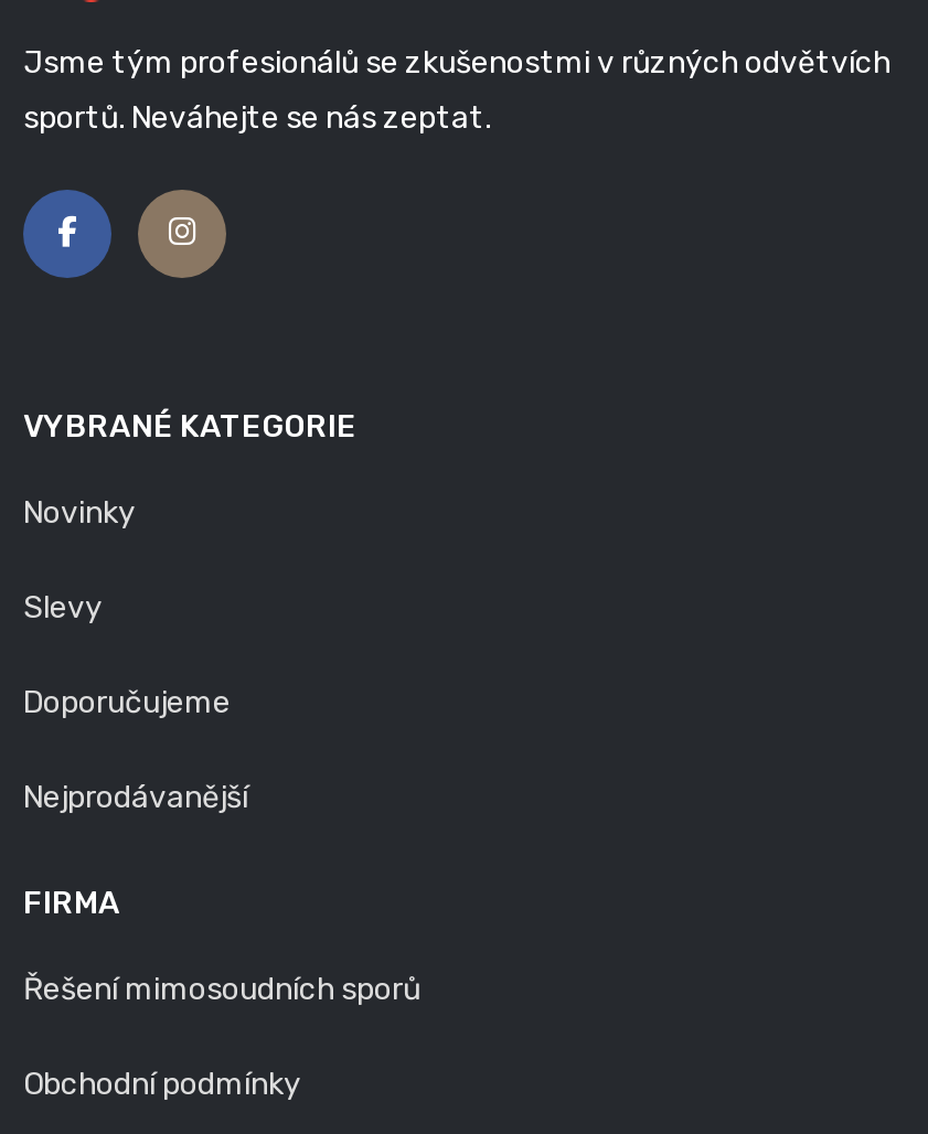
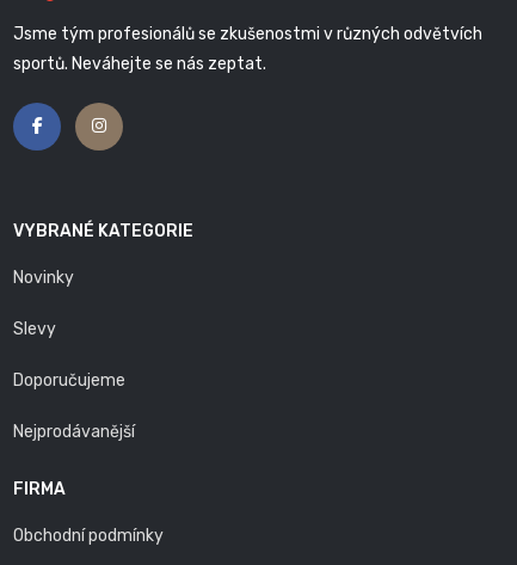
[23,971,420,1008] Řešení mimosoudních sporů -> none

